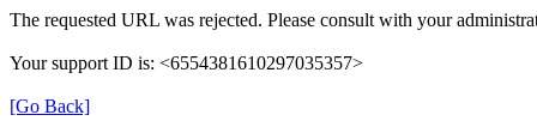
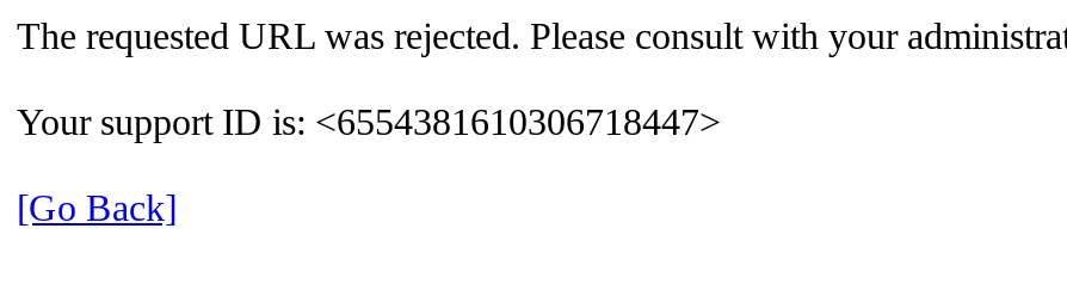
[10,53,363,73] Your support ID is: <6554381610297035357> -> [17,101,721,142] Your support ID is: <6554381610306718447>

